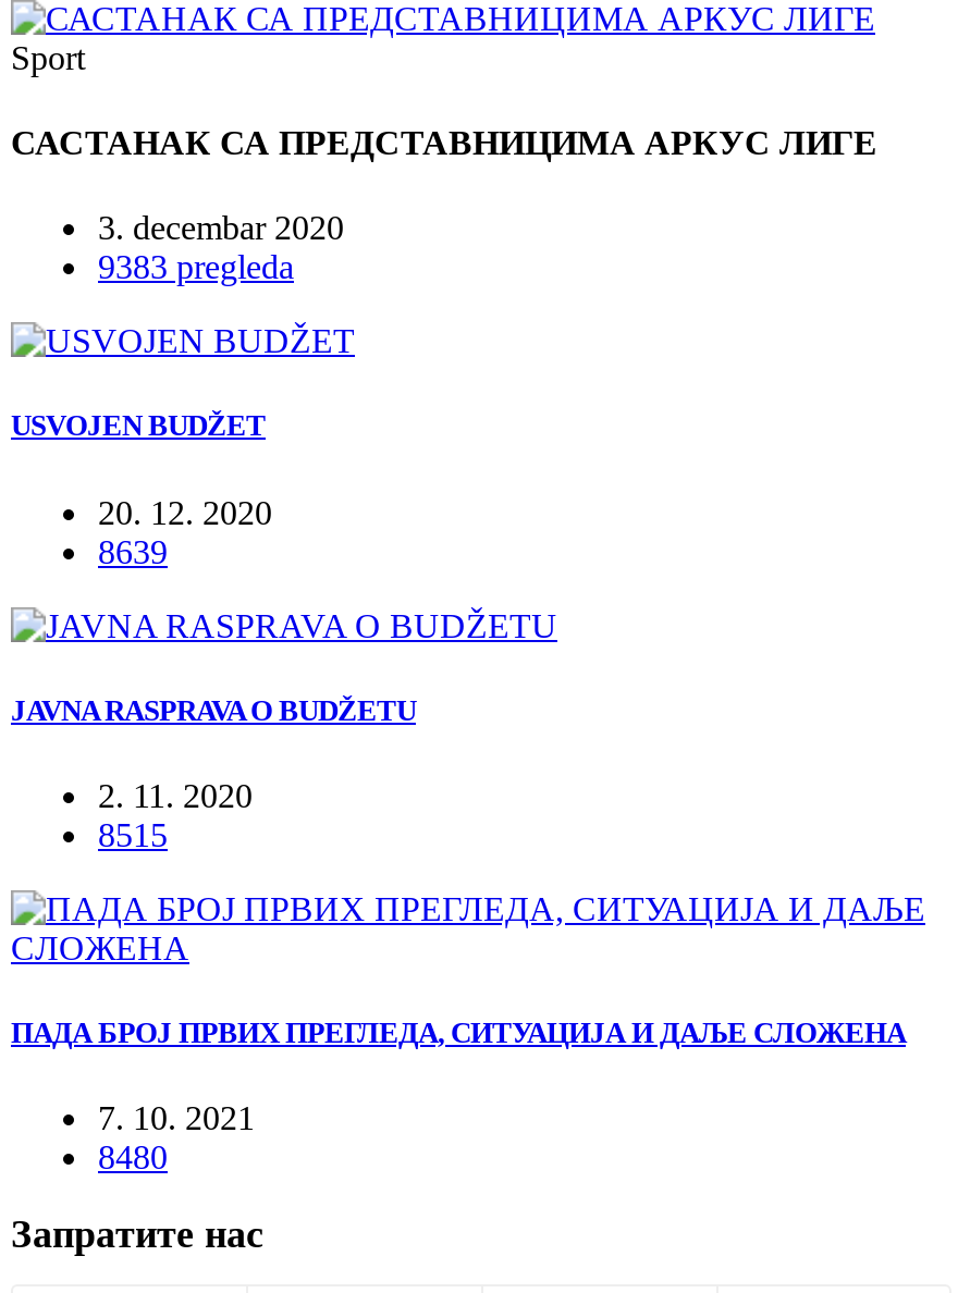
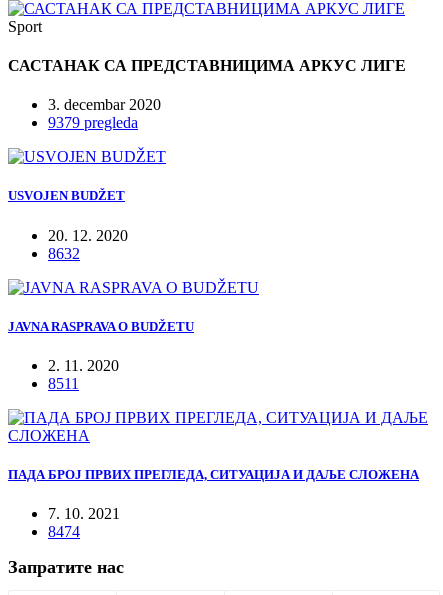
[98,249,294,286] 9383 pregleda -> [48,114,138,131] 9379 pregleda
[98,532,168,569] 8639 -> [48,244,80,261] 8632
[98,816,168,853] 8515 -> [48,375,79,392] 8511
[98,1139,168,1176] 8480 -> [48,523,80,540] 8474

